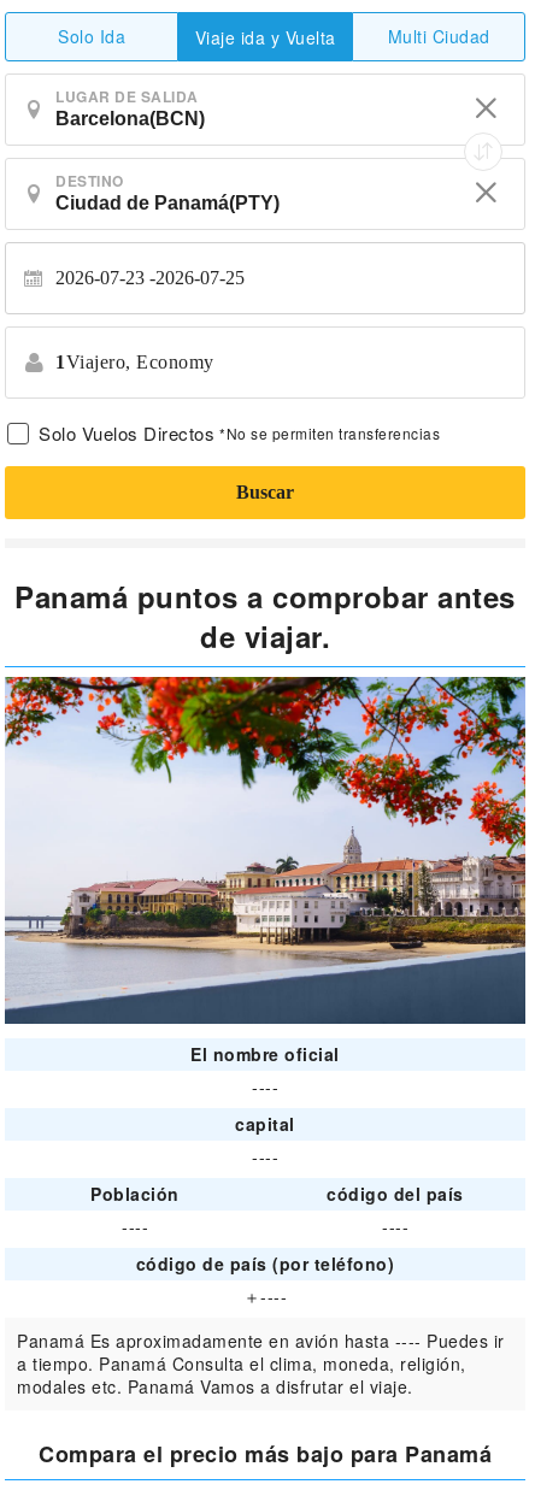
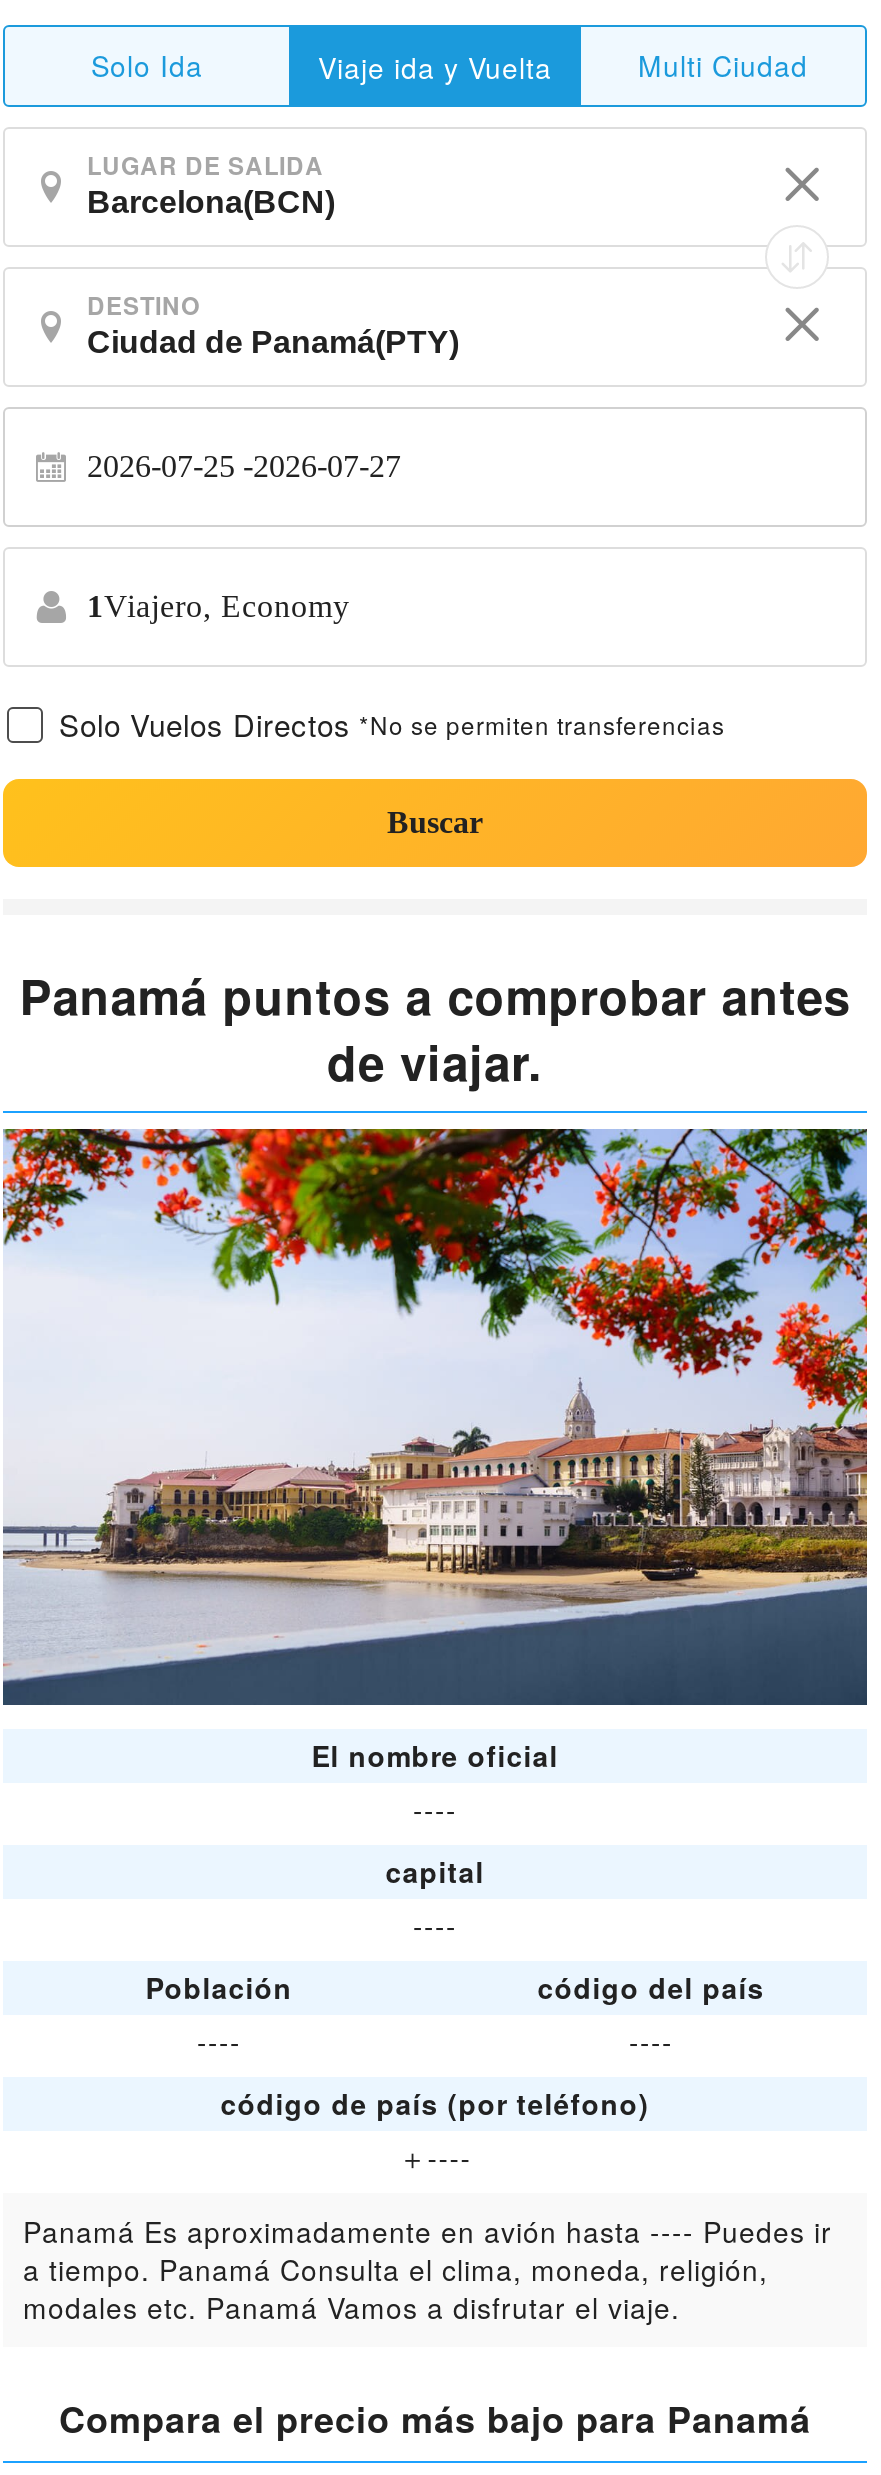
[55,267,245,288] 2026-07-23 -2026-07-25 -> [87,449,401,483] 2026-07-25 -2026-07-27

